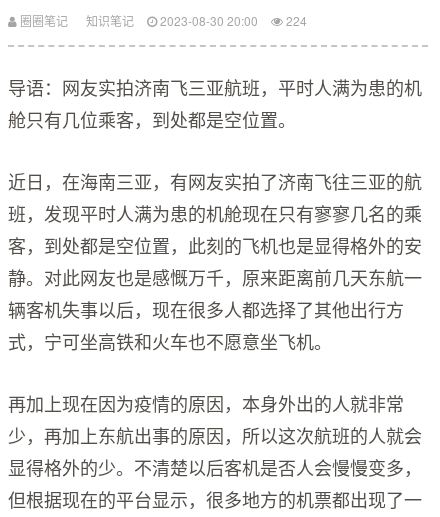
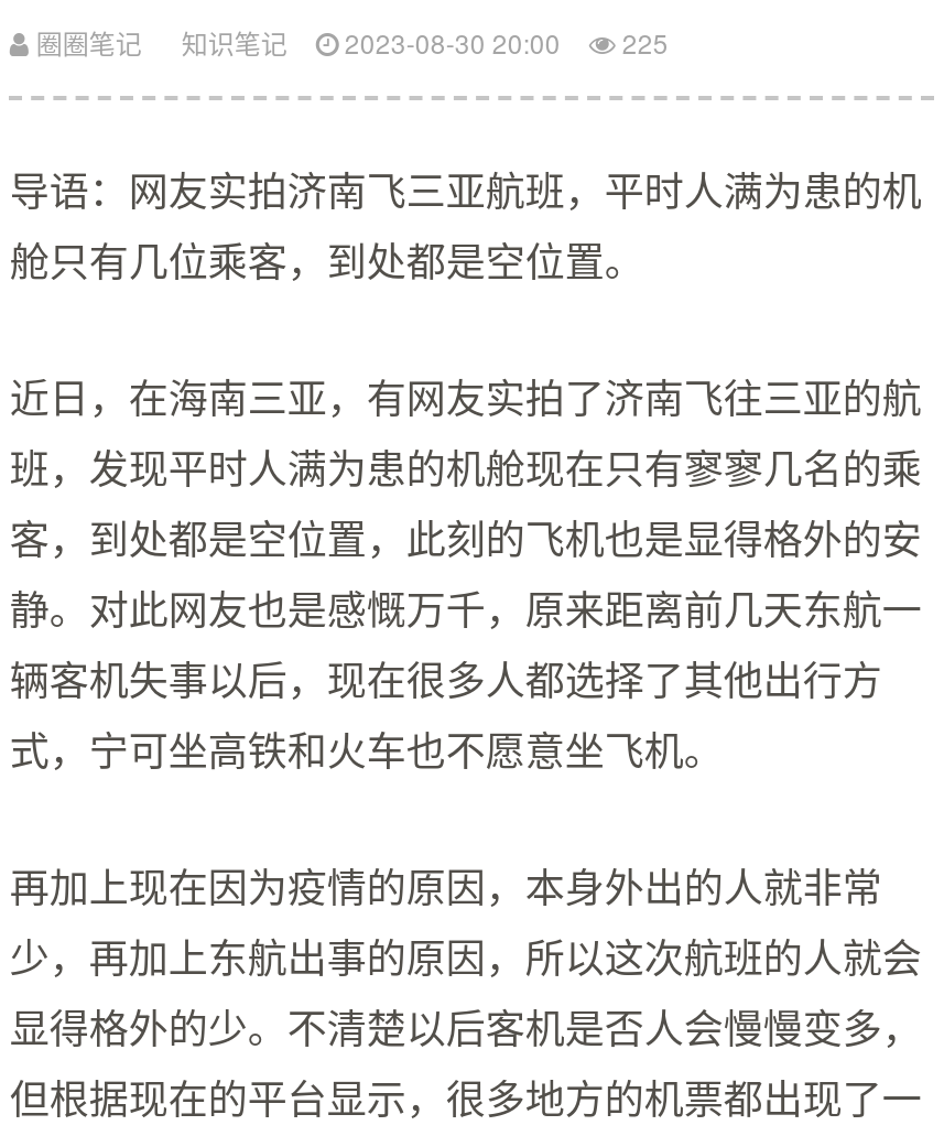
[17,12,307,29] 圈圈笔记 知识笔记 2023-08-30 20:00 224 -> [30,24,668,61] 圈圈笔记 知识笔记 2023-08-30 20:00 225

